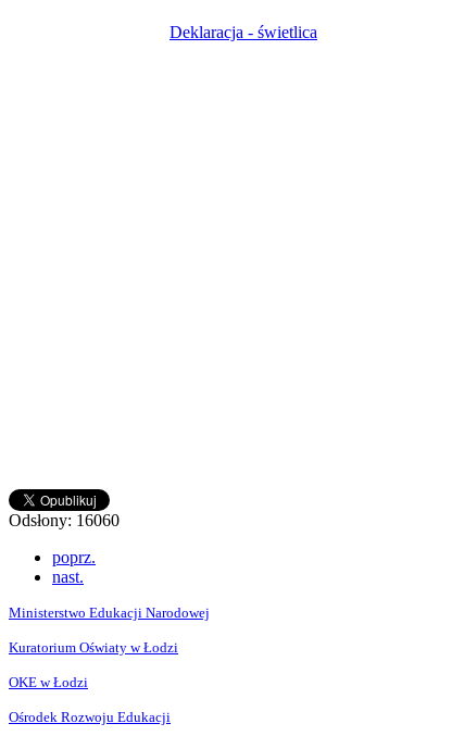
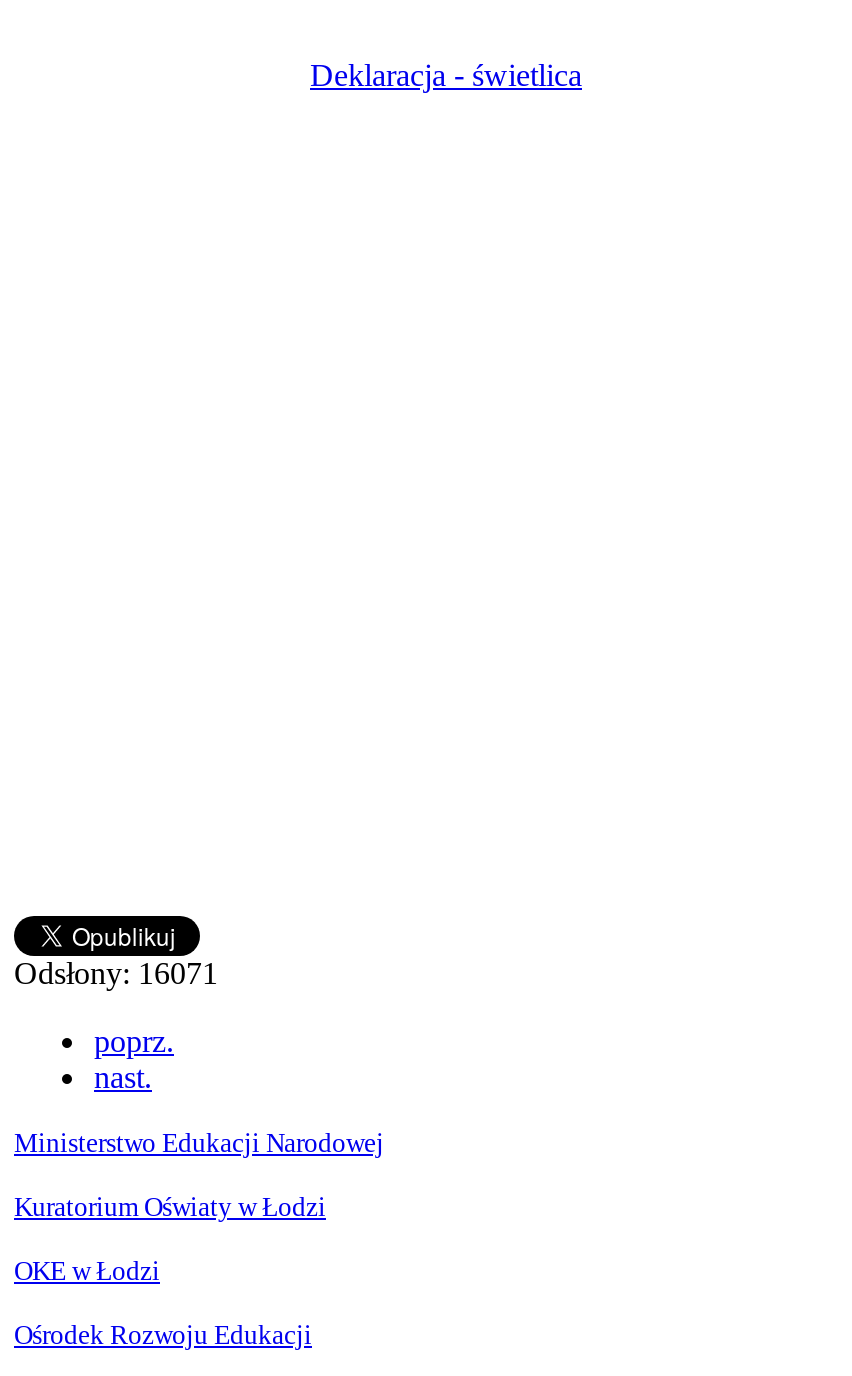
[9,511,120,529] Odsłony: 16060 -> [14,956,218,990] Odsłony: 16071

